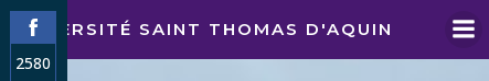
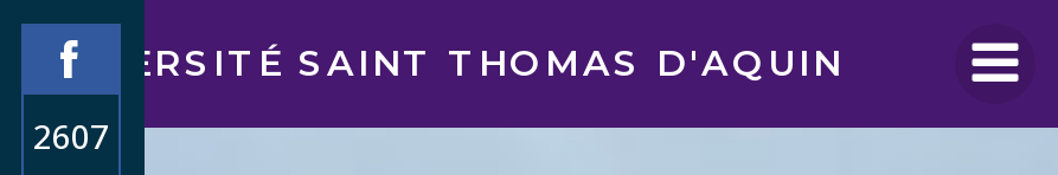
[15,53,51,73] 2580 -> [33,114,109,158] 2607

